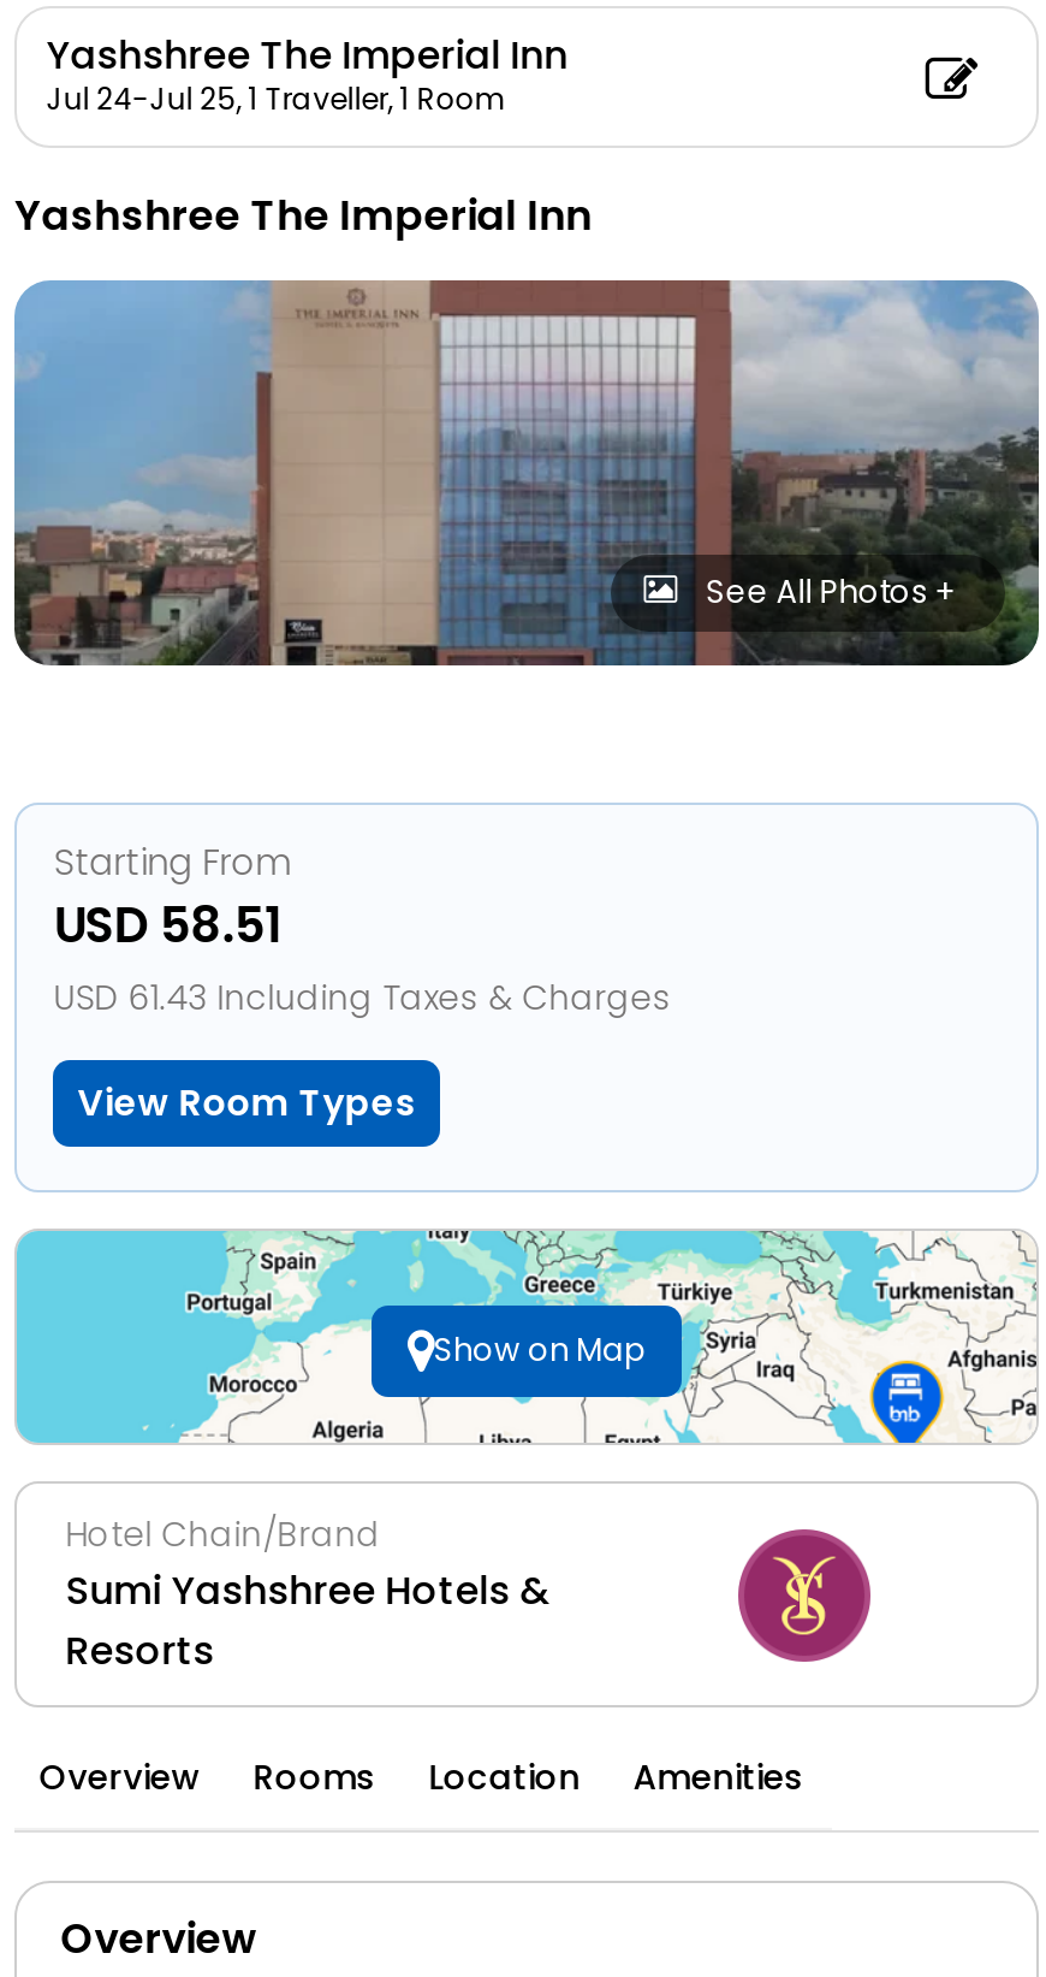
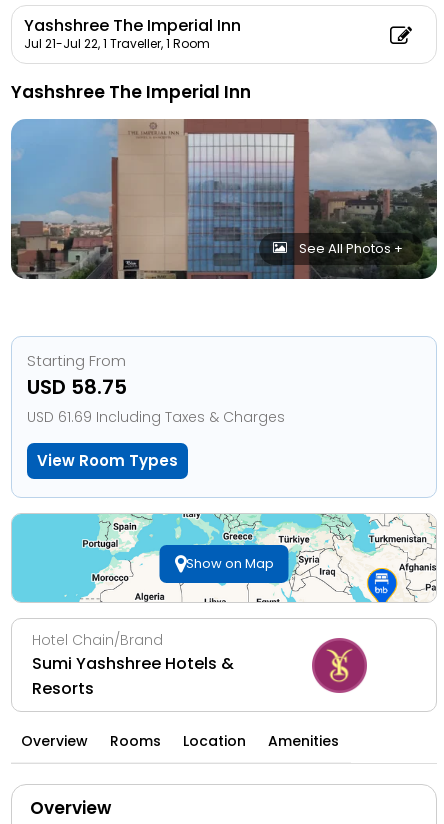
[46,78,505,119] Jul 24-Jul 25, 1 Traveller, 1 Room -> [24,35,210,52] Jul 21-Jul 22, 1 Traveller, 1 Room
[53,892,284,959] USD 58.51 -> [27,373,127,401] USD 58.75
[53,973,671,1022] USD 61.43 Including Taxes & Charges -> [27,407,285,427] USD 61.69 Including Taxes & Charges

